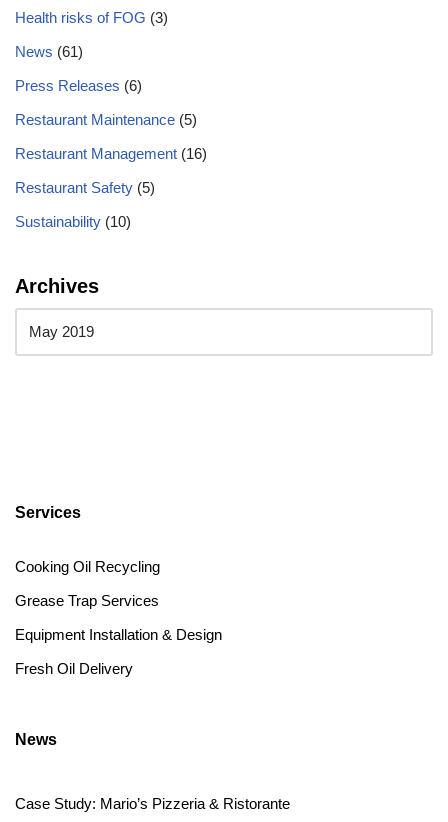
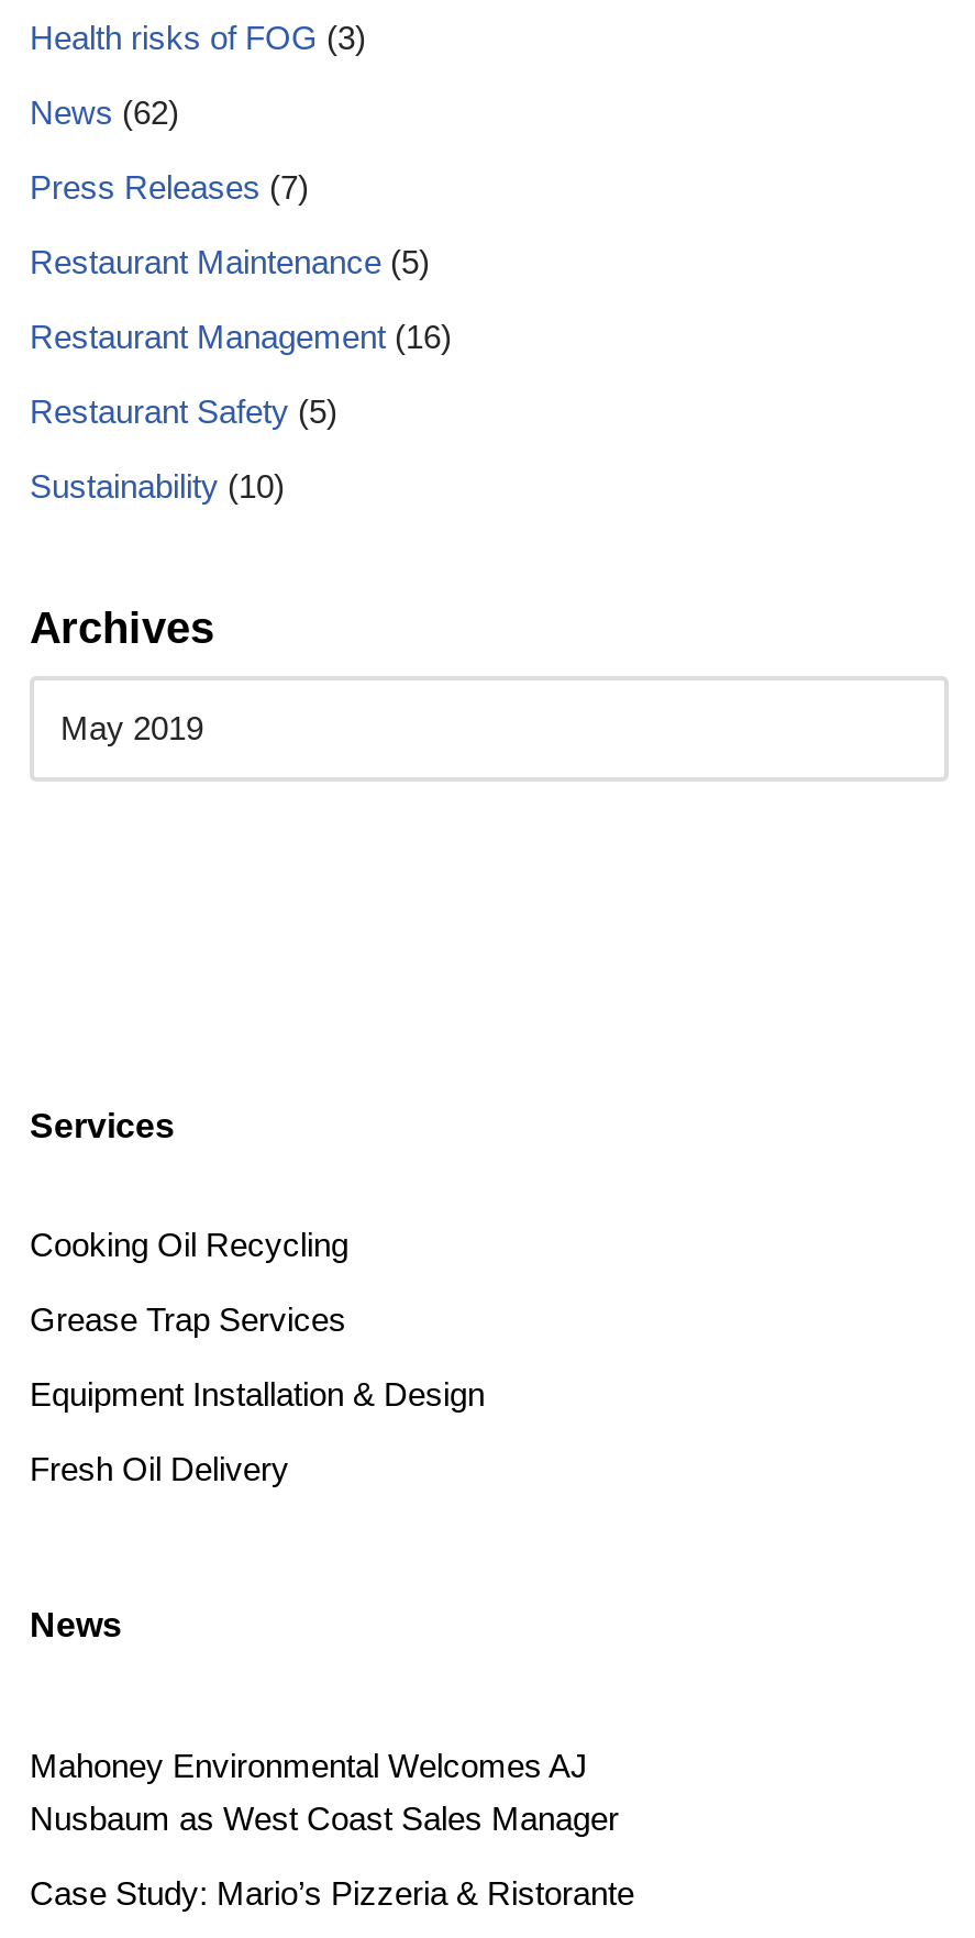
[15,43,83,60] News (61) -> [30,93,179,131] News (62)
[15,77,142,94] Press Releases (6) -> [30,168,309,206] Press Releases (7)
none -> [30,1747,619,1837] Mahoney Environmental Welcomes AJ | Nusbaum as West Coast Sales Manager

